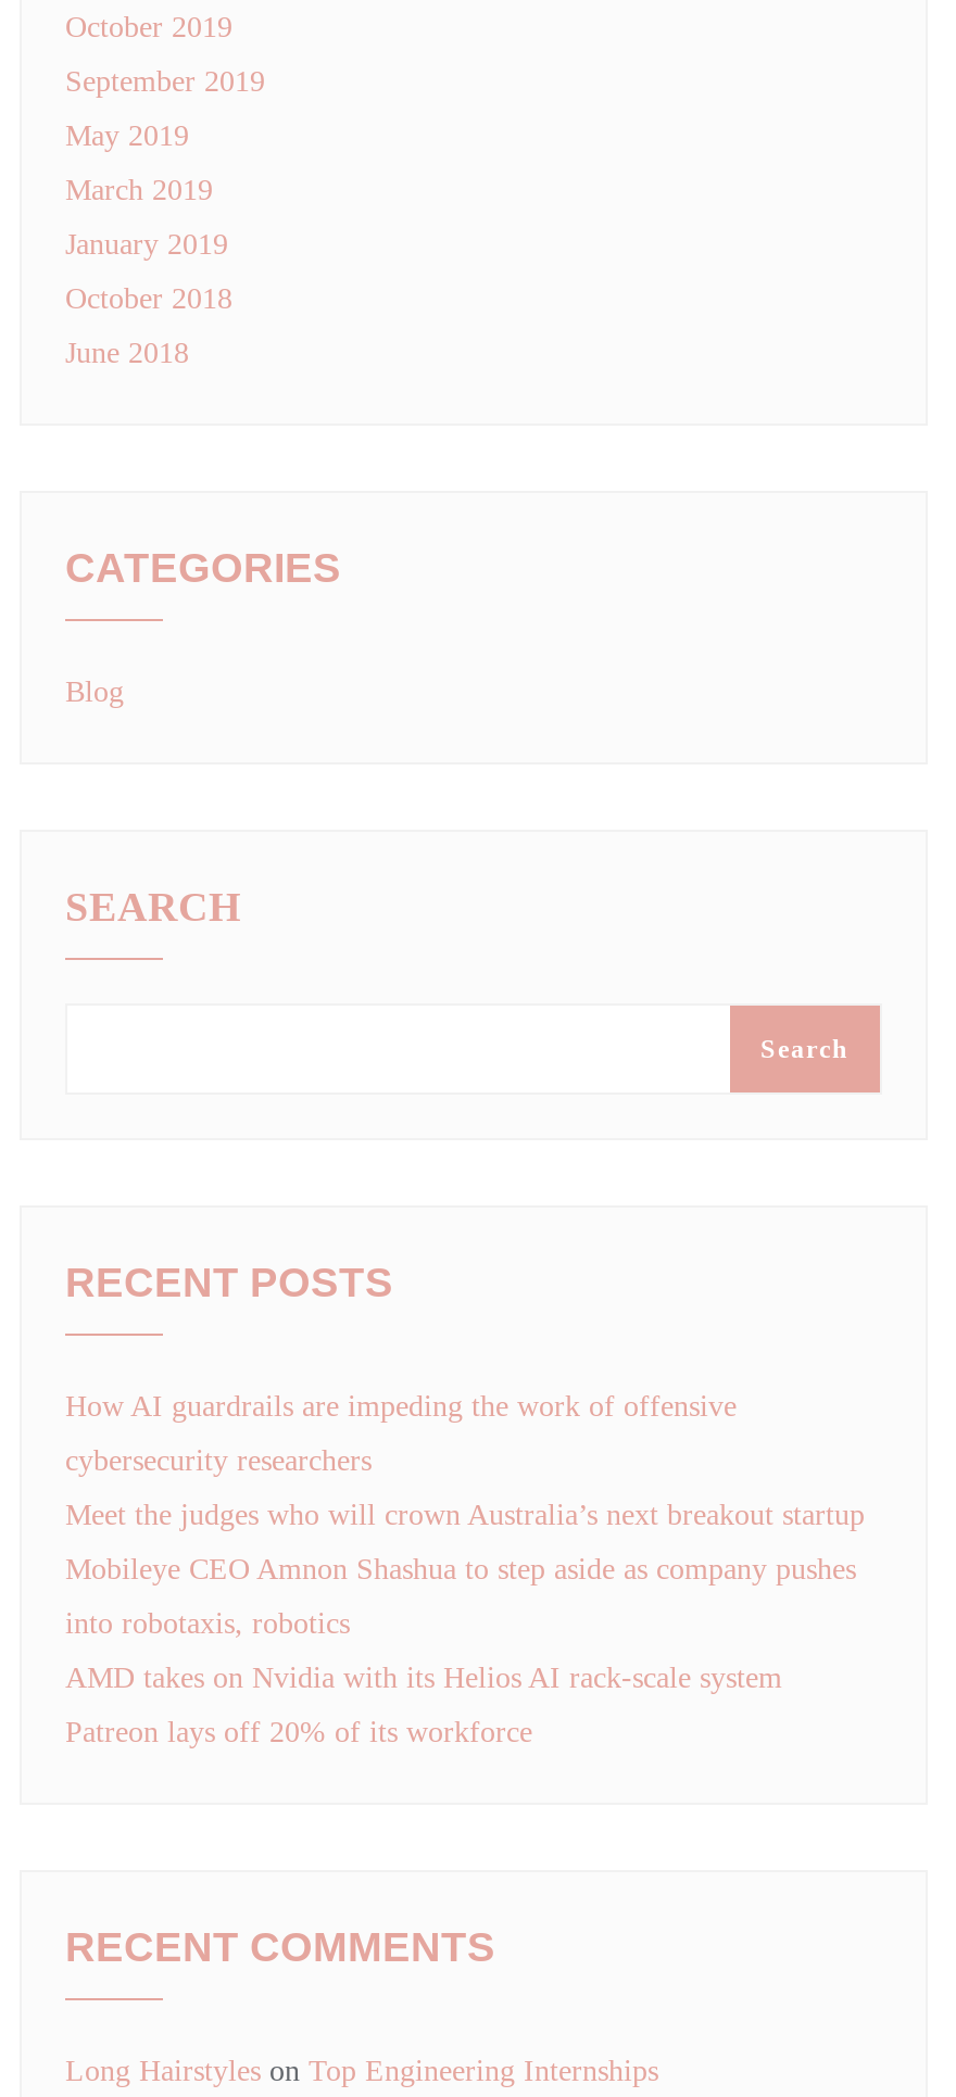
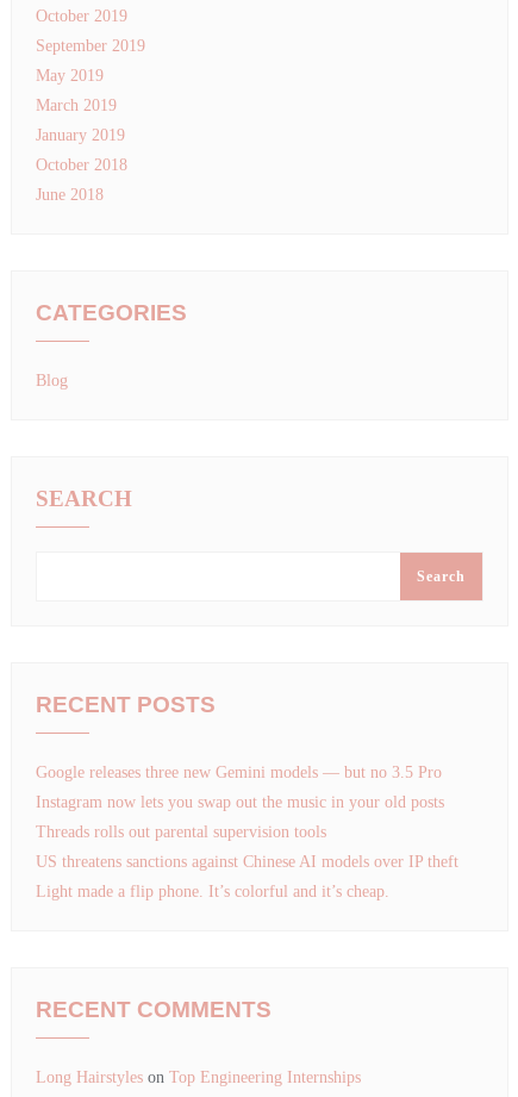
[65,1390,865,1748] How AI guardrails are impeding the work of offensive | cybersecurity researchers | Meet the judges who will crown Australia’s next breakout startup | Mobileye CEO Amnon Shashua to step aside as company pushes | into robotaxis, robotics | AMD takes on Nvidia with its Helios AI rack-scale system | Patreon lays off 20% of its workforce -> [36,763,458,900] Google releases three new Gemini models — but no 3.5 Pro | Instagram now lets you swap out the music in your old posts | Threads rolls out parental supervision tools | US threatens sanctions against Chinese AI models over IP theft | Light made a flip phone. It’s colorful and it’s cheap.

